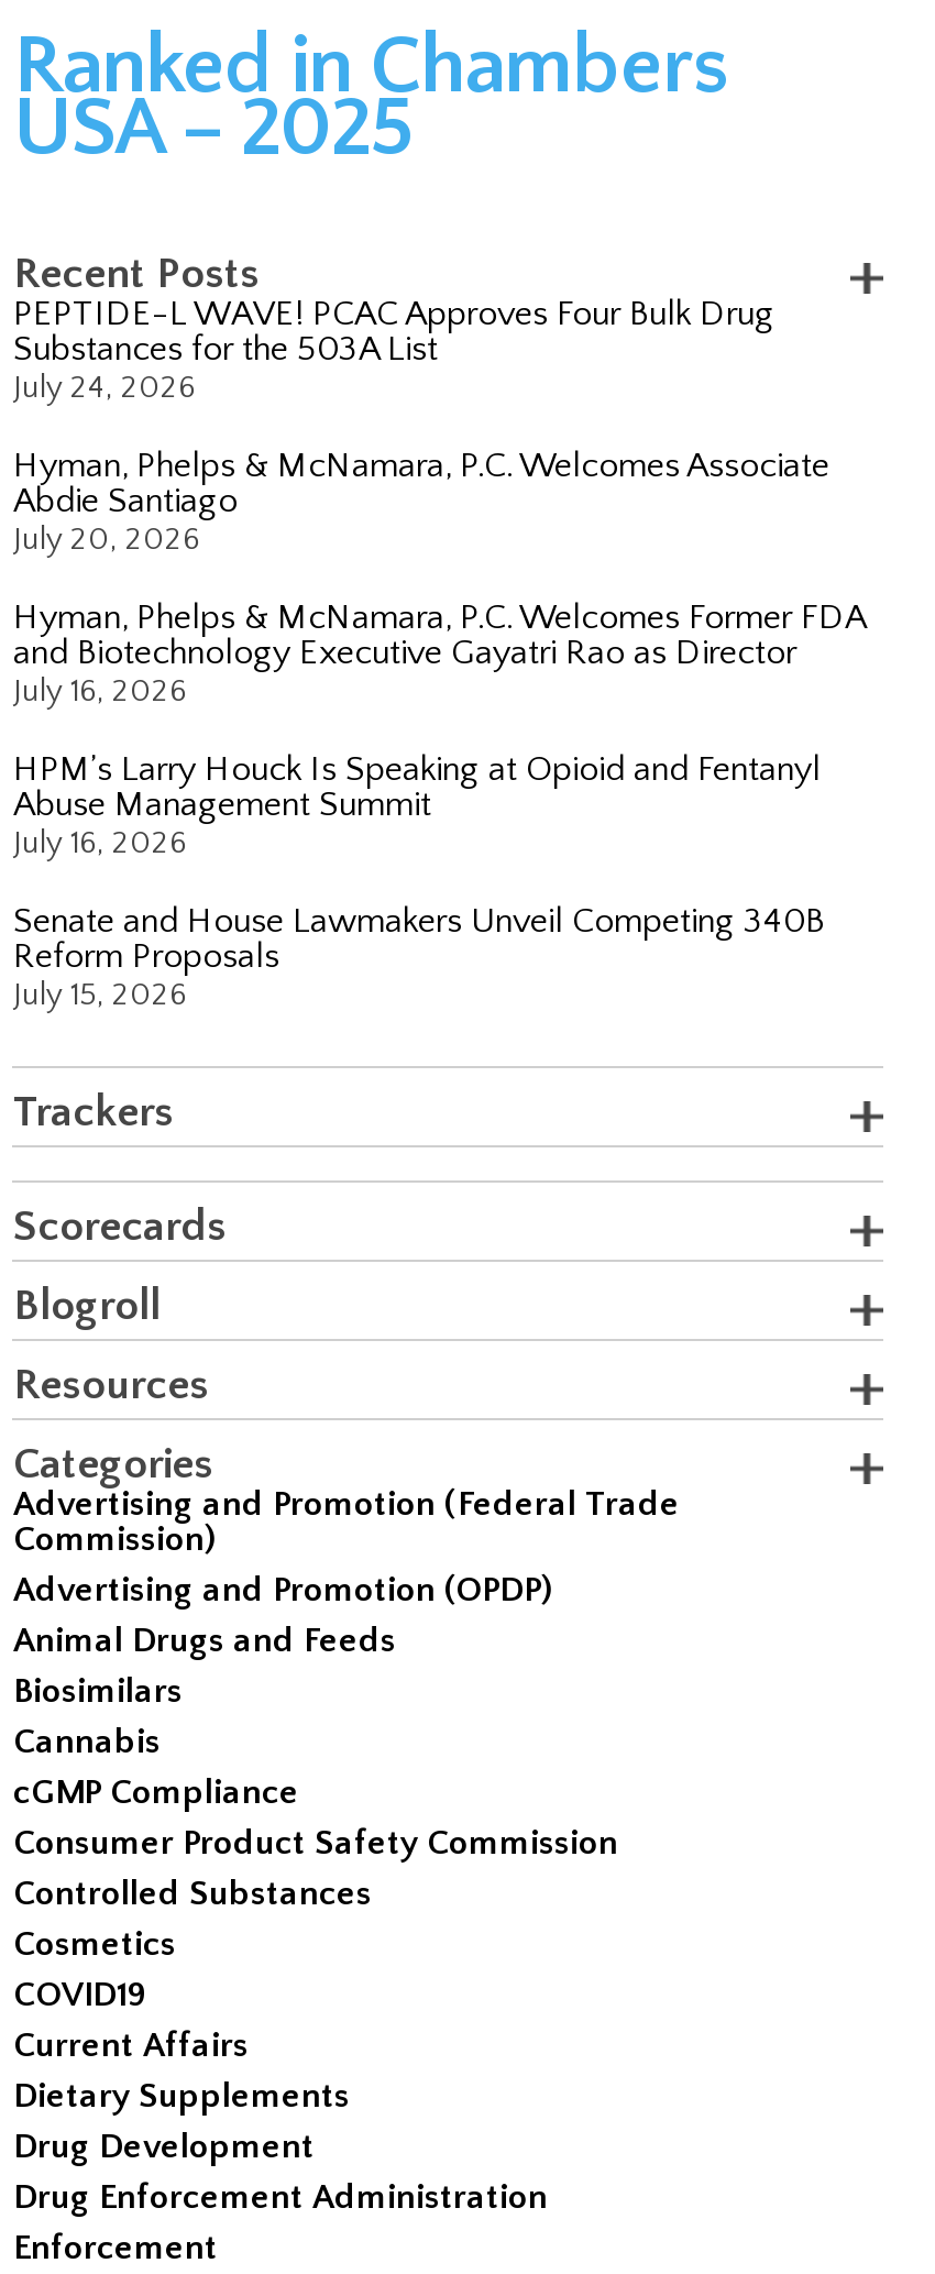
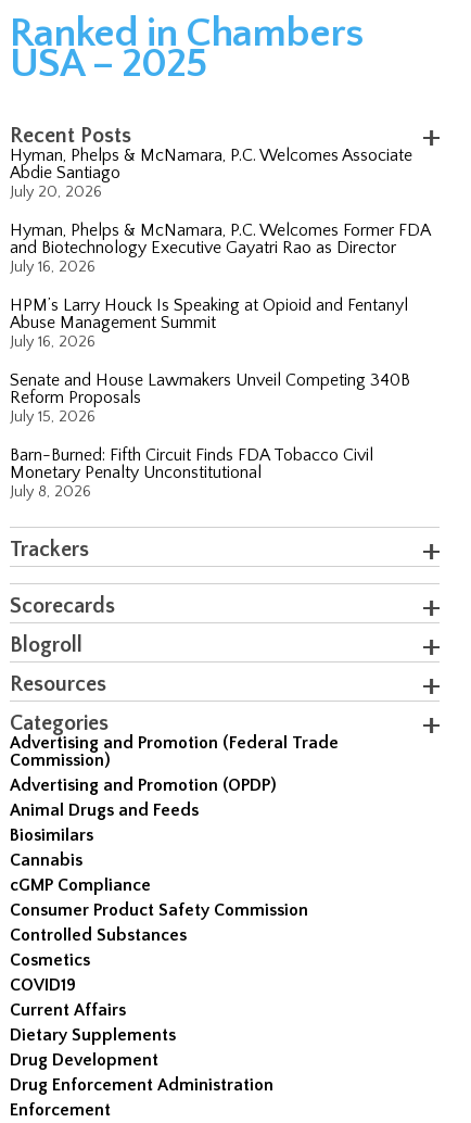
[13,294,774,406] PEPTIDE-L WAVE! PCAC Approves Four Bulk Drug | Substances for the 503A List | July 24, 2026 -> none
moved [13,445,864,1013] -> [10,145,430,426]: Hyman, Phelps & McNamara, P.C. Welcomes Associate | Abdie Santiago | July 20, 2026 | ... | Reform Proposals | July 15, 2026
none -> [10,445,374,501] Barn-Burned: Fifth Circuit Finds FDA Tobacco Civil | Monetary Penalty Unconstitutional | July 8, 2026

